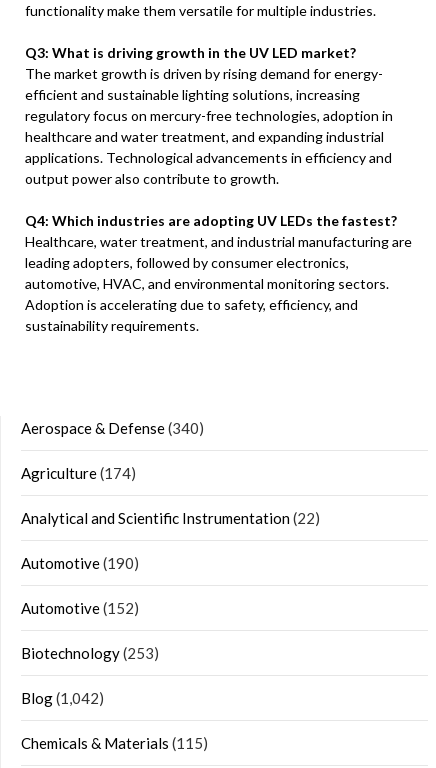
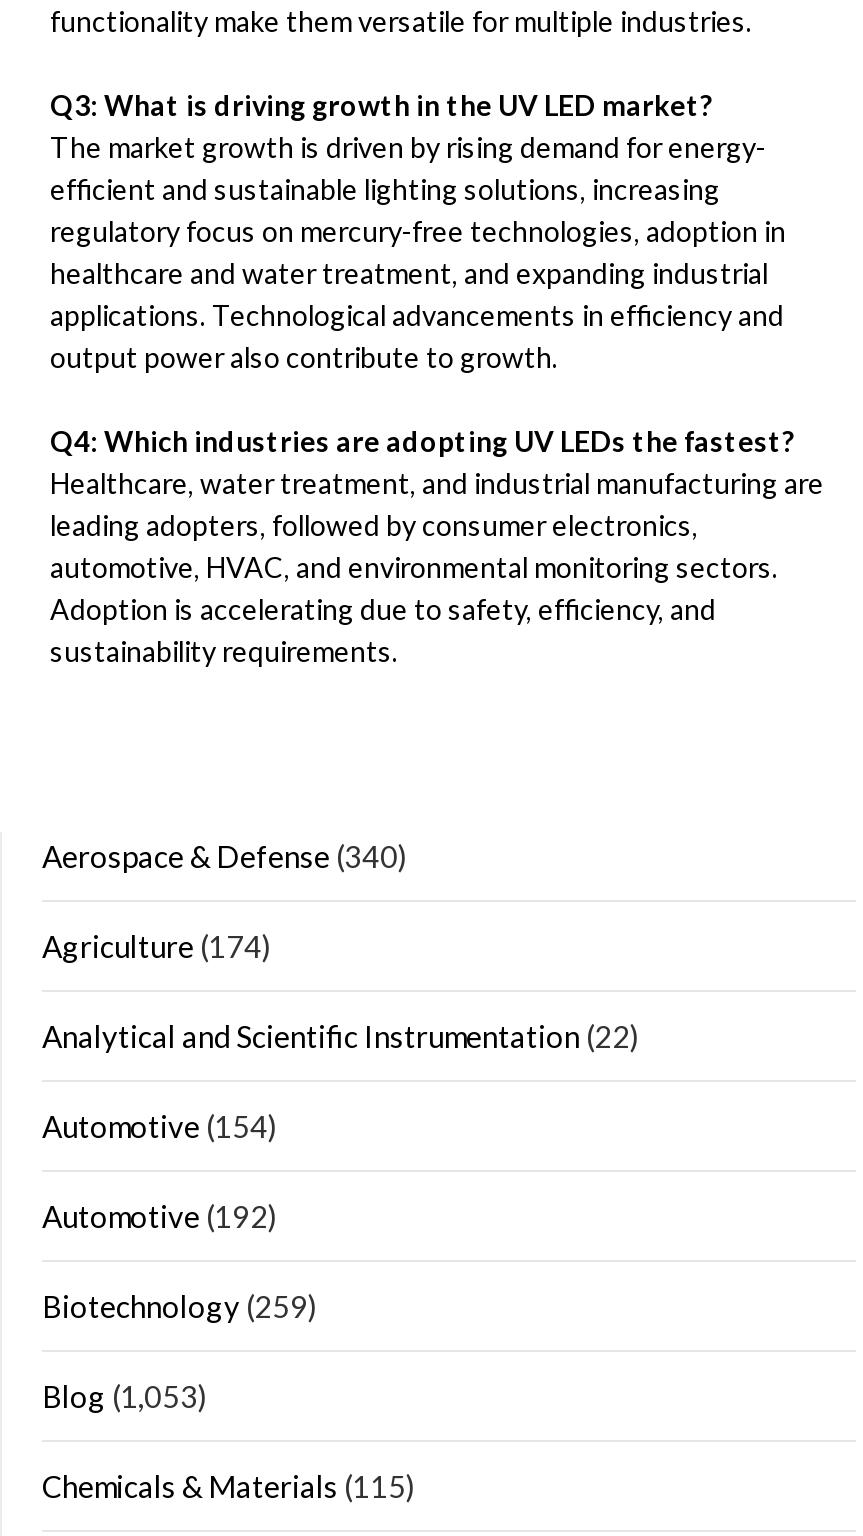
[21,554,139,572] Automotive (190) -> [42,1108,278,1144] Automotive (154)
[21,599,139,617] Automotive (152) -> [42,1198,278,1234] Automotive (192)
[21,644,159,662] Biotechnology (253) -> [42,1288,318,1324] Biotechnology (259)
[21,689,104,707] Blog (1,042) -> [42,1378,208,1414] Blog (1,053)

